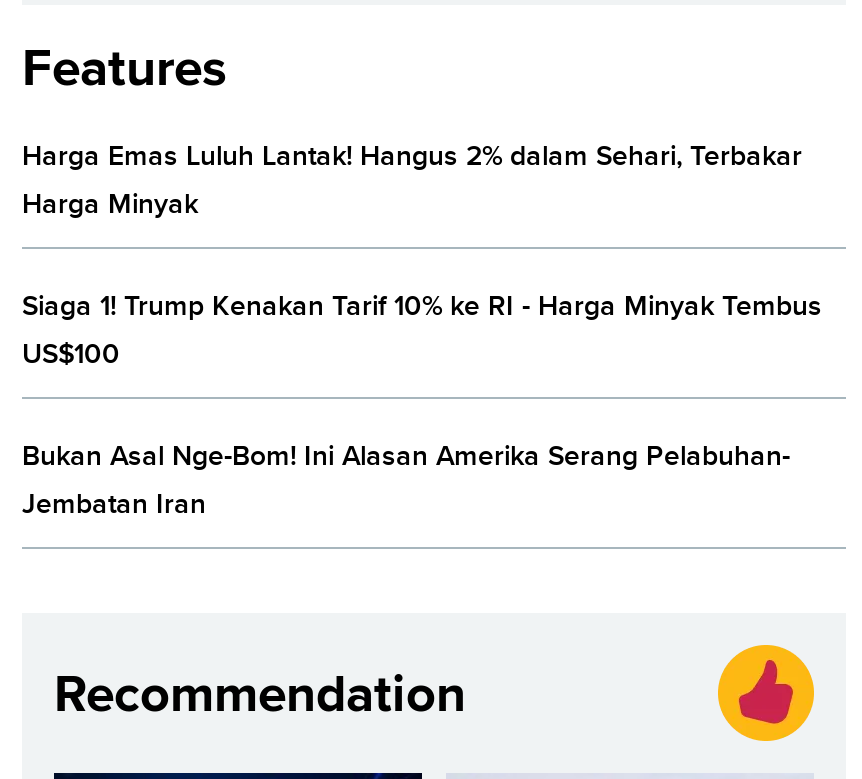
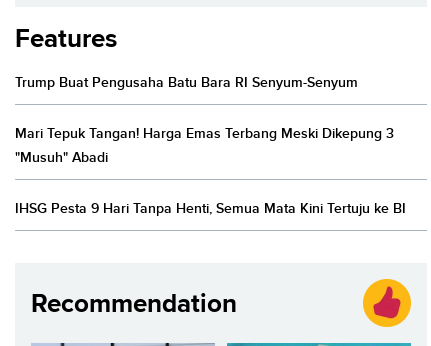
[22,139,822,519] Harga Emas Luluh Lantak! Hangus 2% dalam Sehari, Terbakar | Harga Minyak | Siaga 1! Trump Kenakan Tarif 10% ke RI - Harga Minyak Tembus | US$100 | Bukan Asal Nge-Bom! Ini Alasan Amerika Serang Pelabuhan- | Jembatan Iran -> [15,74,406,216] Trump Buat Pengusaha Batu Bara RI Senyum-Senyum | Mari Tepuk Tangan! Harga Emas Terbang Meski Dikepung 3 | "Musuh" Abadi | IHSG Pesta 9 Hari Tanpa Henti, Semua Mata Kini Tertuju ke BI

